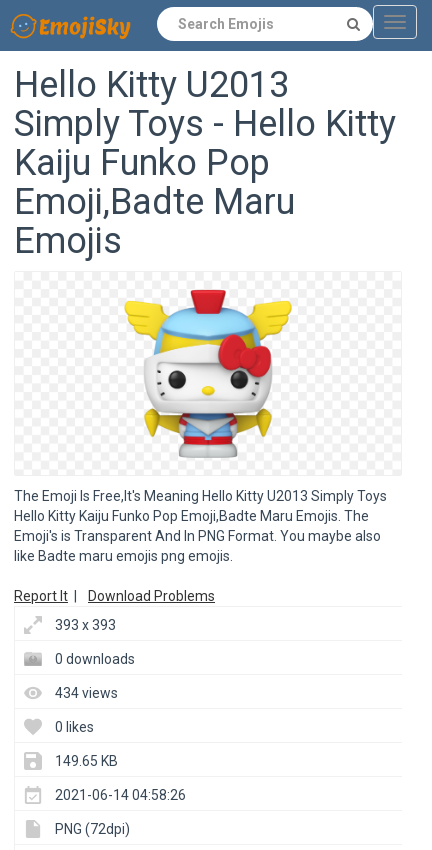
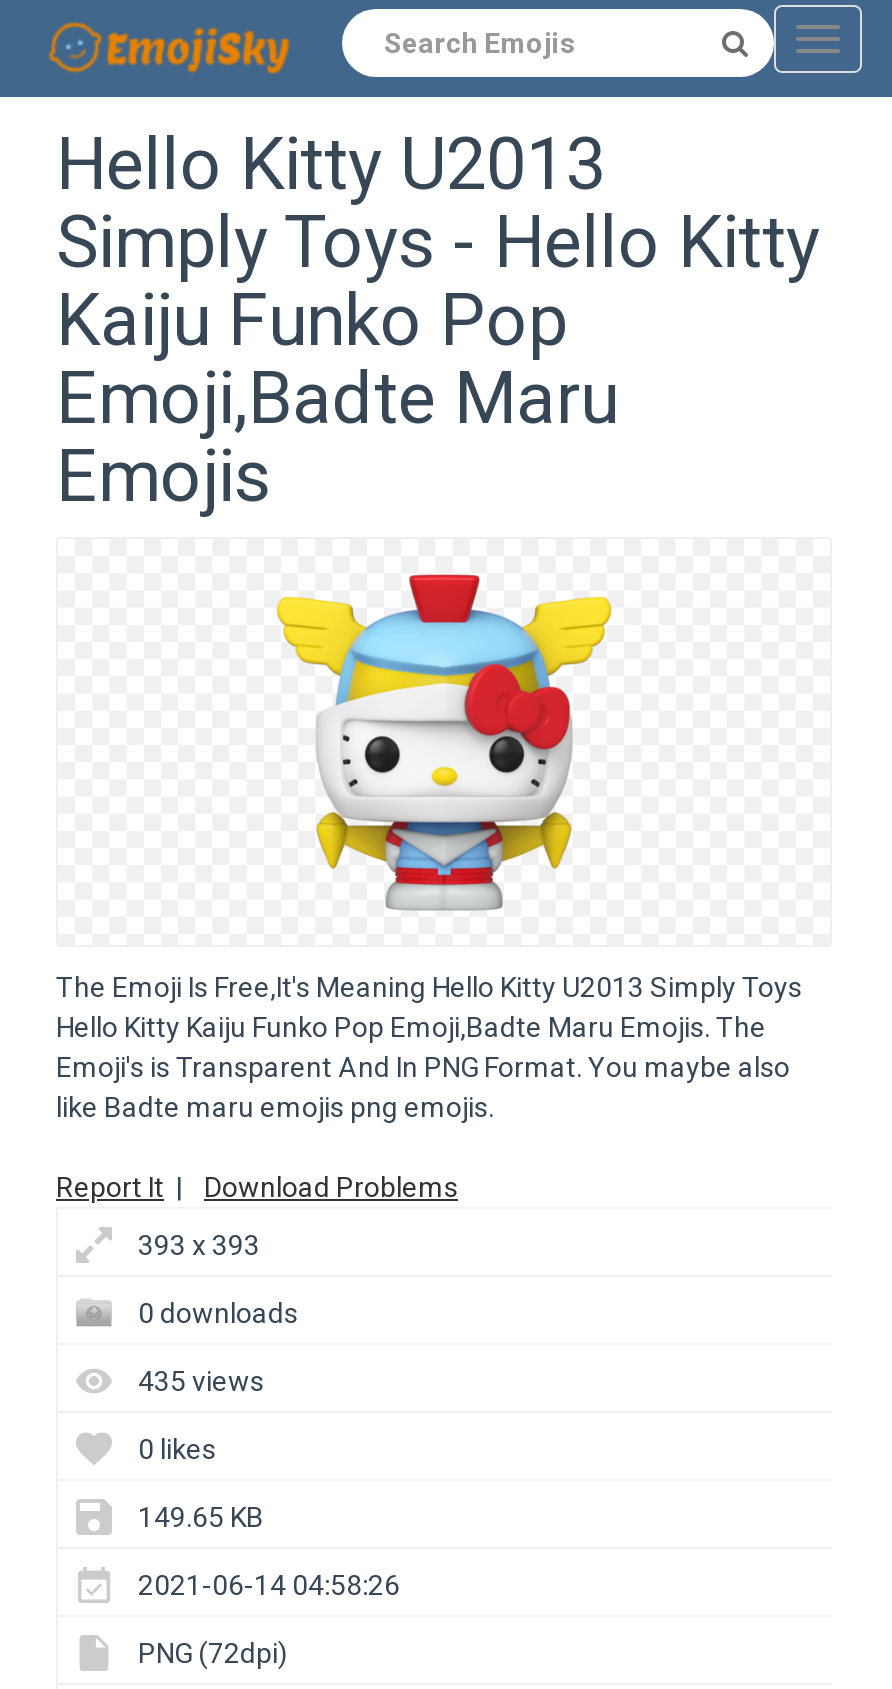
[55,685,118,701] 434 views -> [138,1365,264,1397] 435 views

